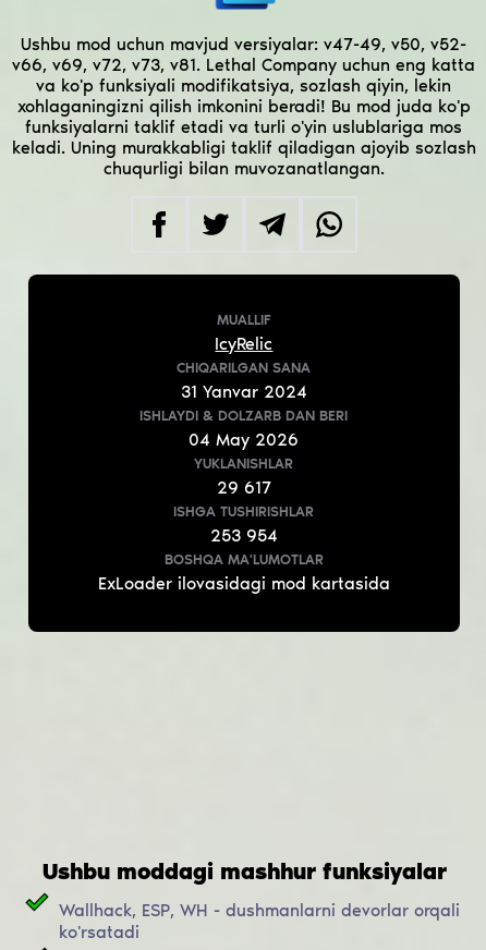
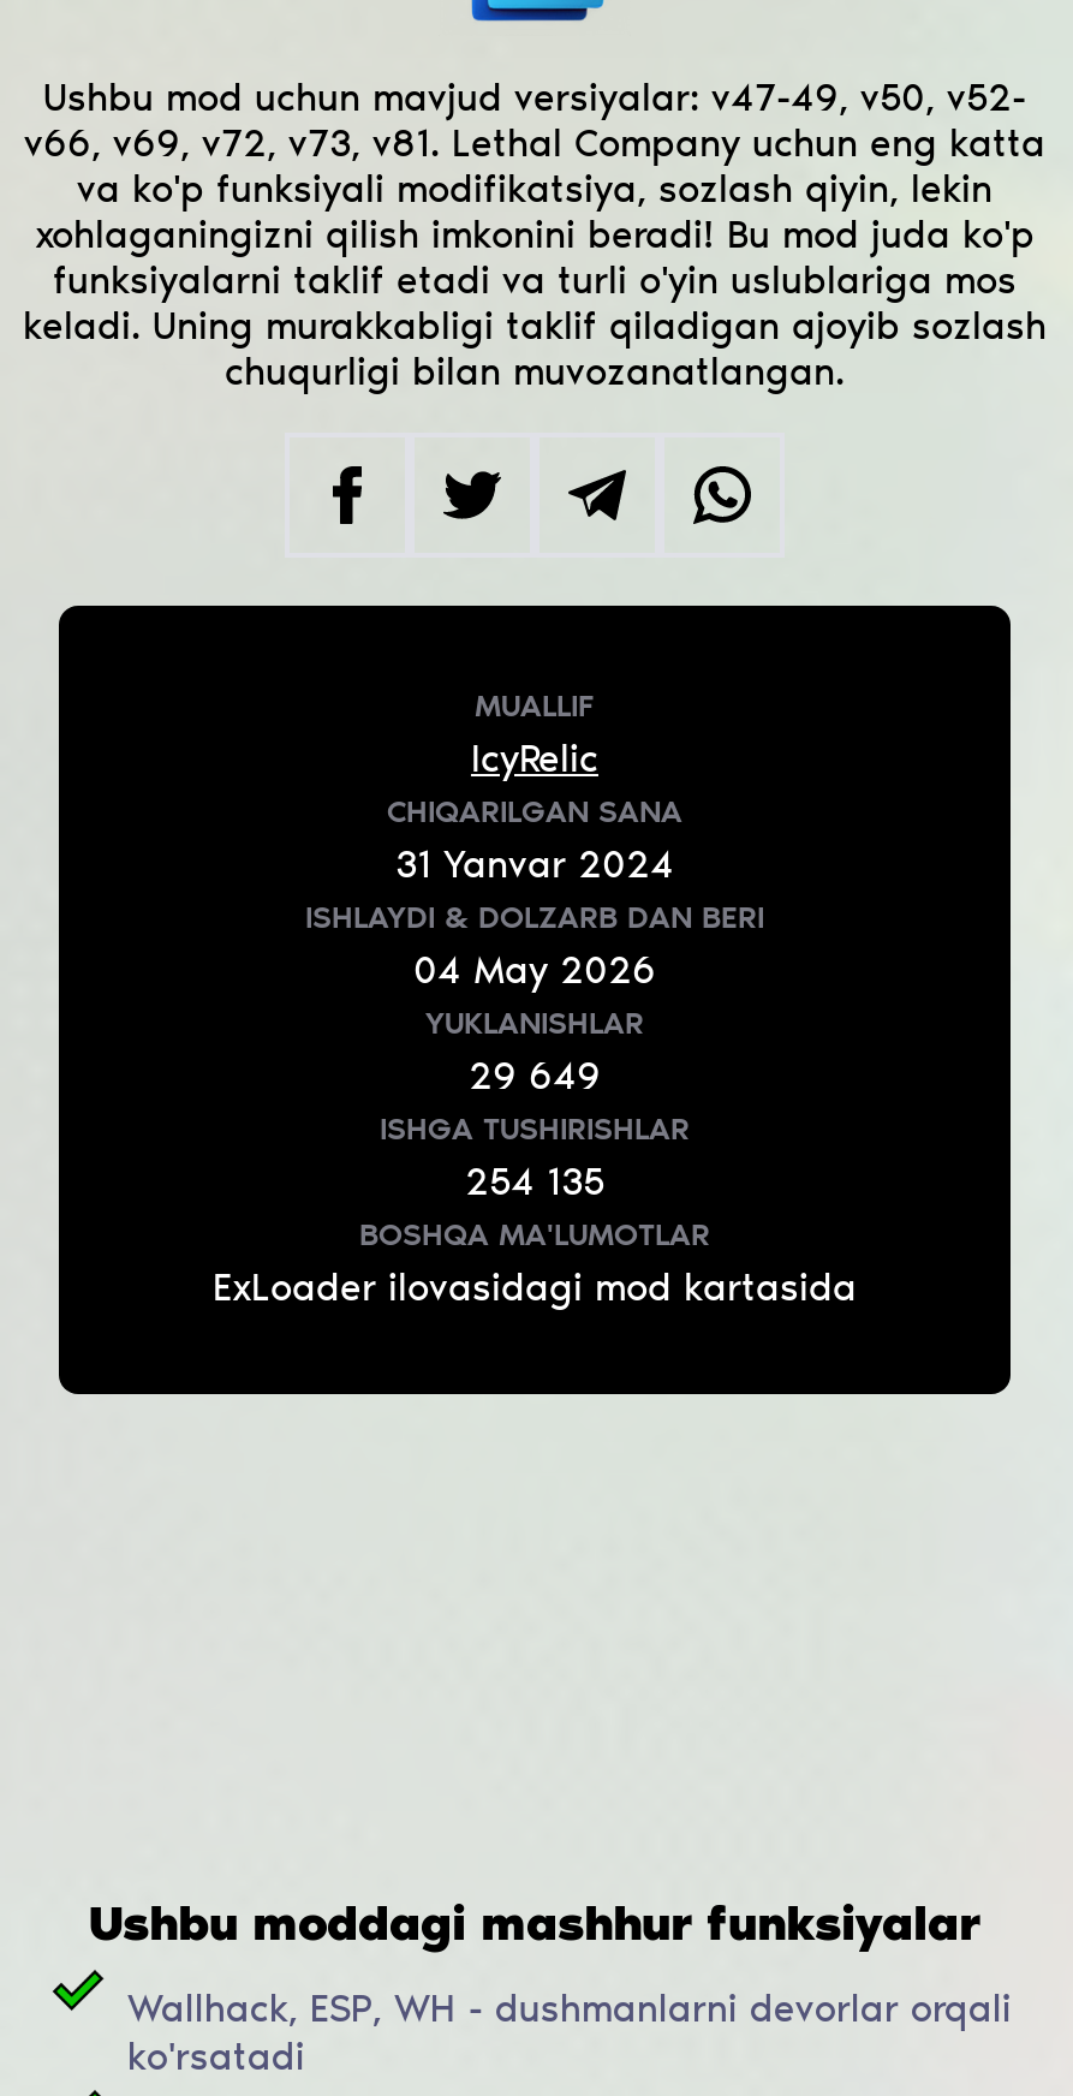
[217,477,271,498] 29 617 -> [469,1053,601,1098] 29 649
[210,525,278,546] 253 954 -> [465,1158,604,1204] 254 135

